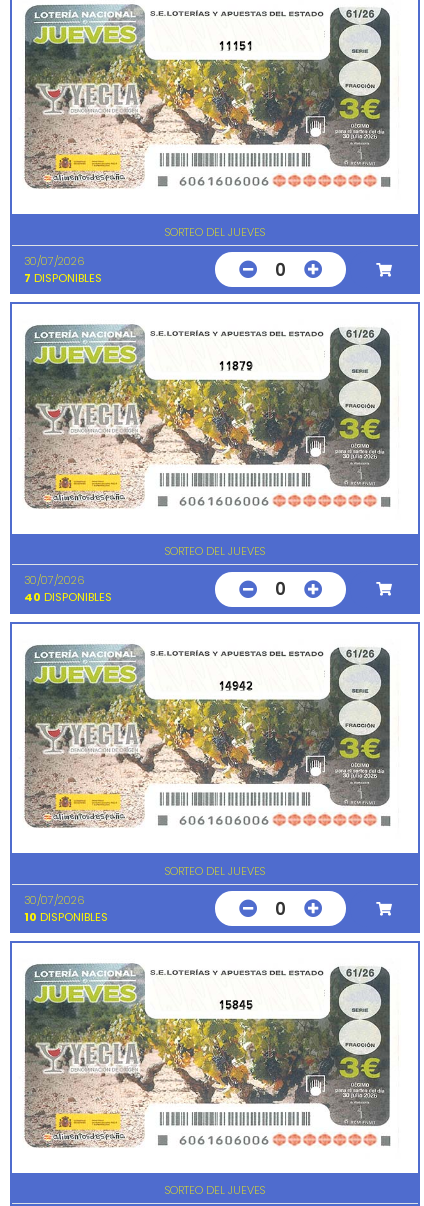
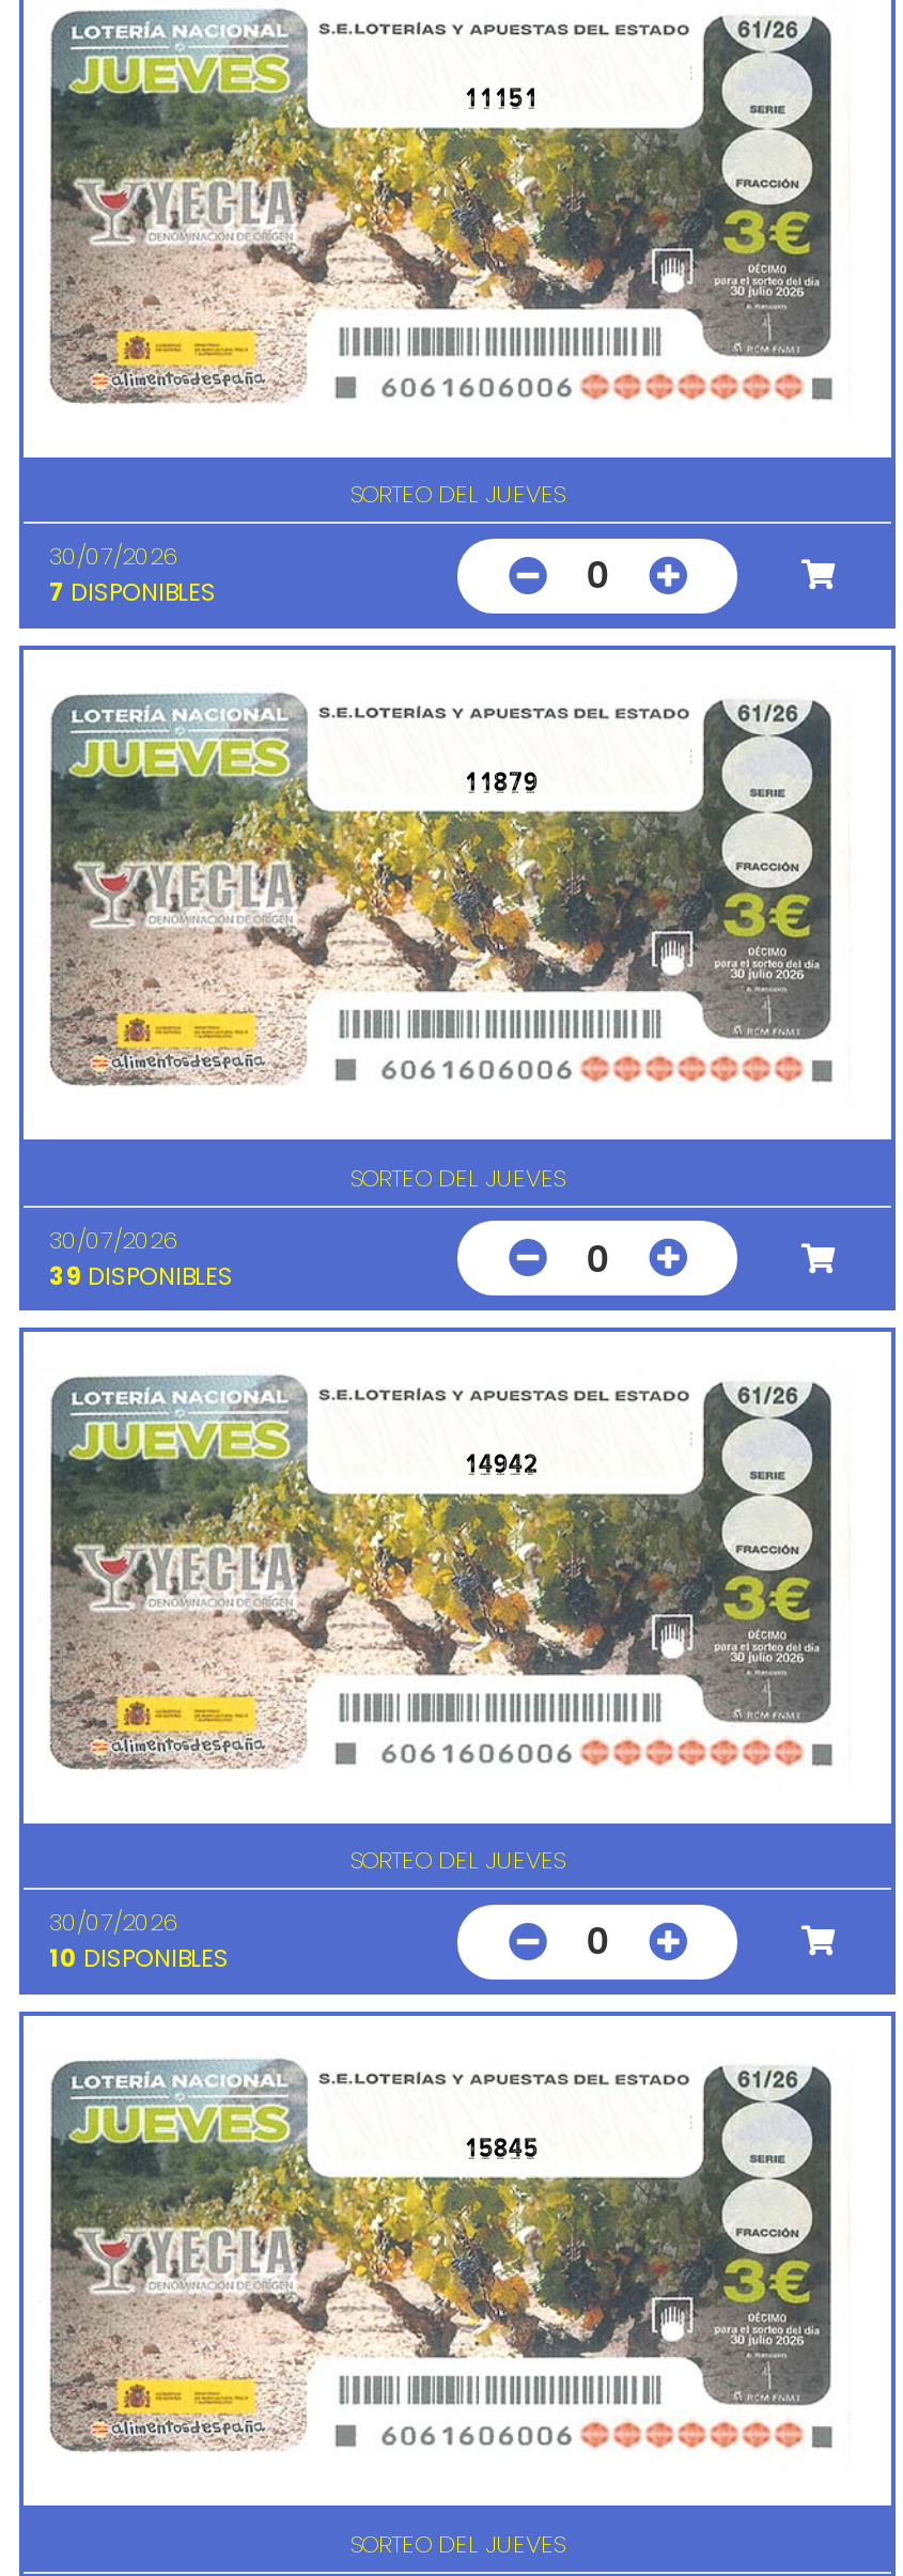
[24,589,112,605] 40 DISPONIBLES -> [49,1259,233,1293] 39 DISPONIBLES

